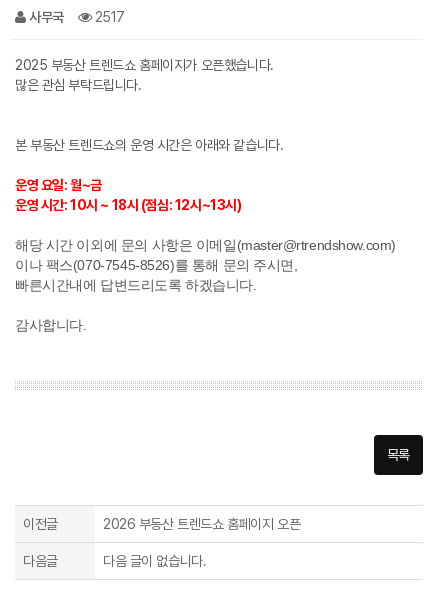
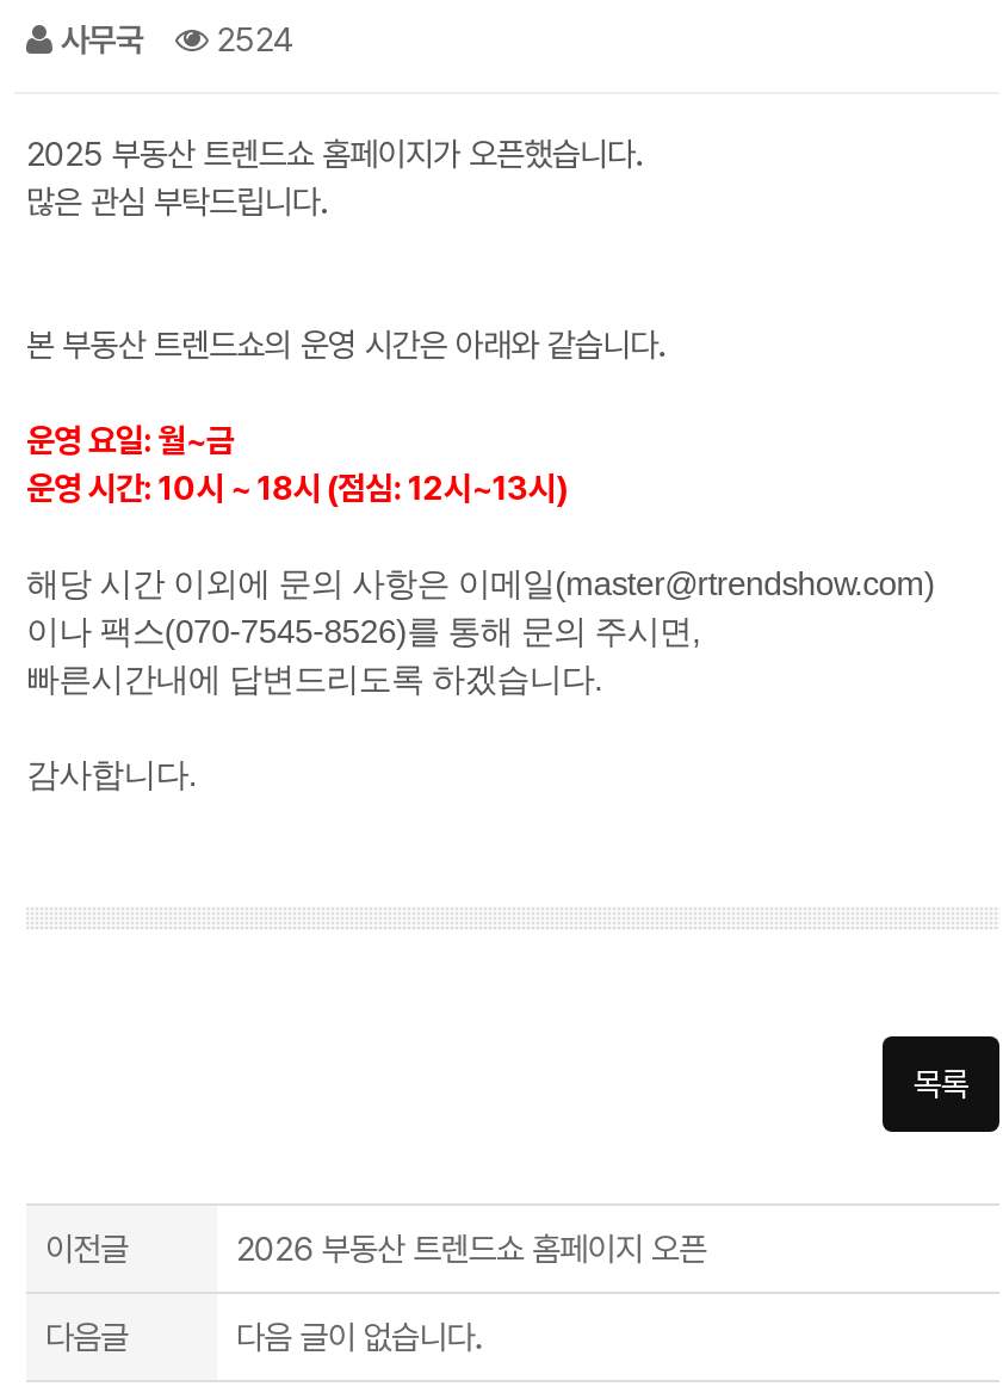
[29,9,125,25] 사무국 2517 -> [60,20,293,58] 사무국 2524

